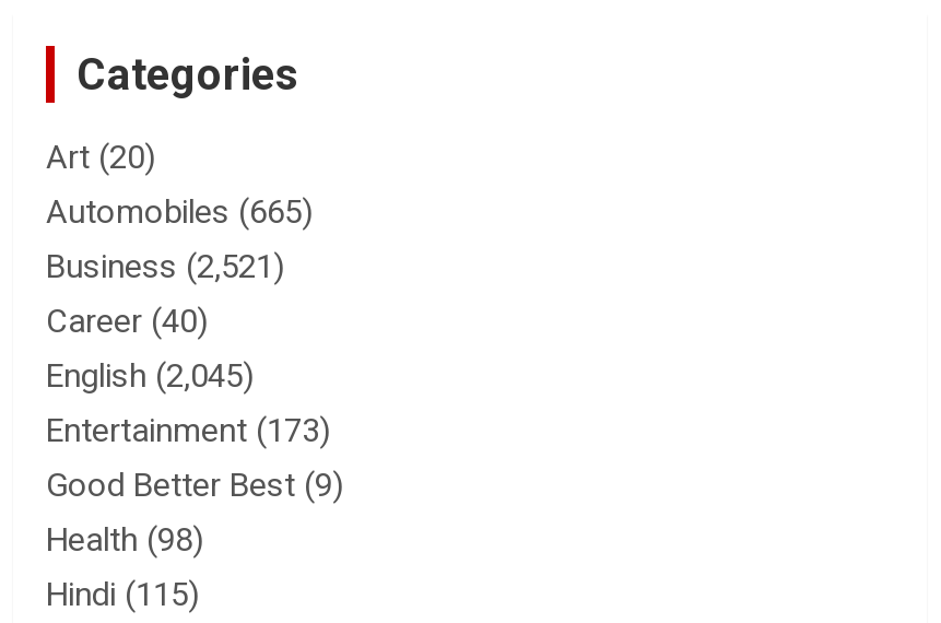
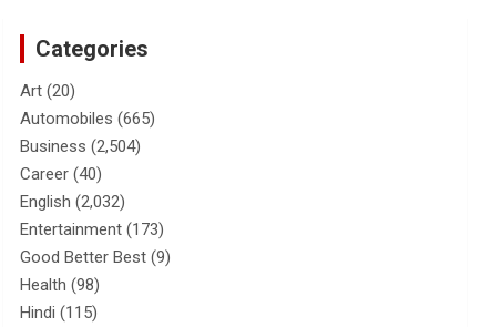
[46,247,284,286] Business (2,521) -> [20,136,141,156] Business (2,504)
[46,356,254,396] English (2,045) -> [20,192,125,212] English (2,032)

